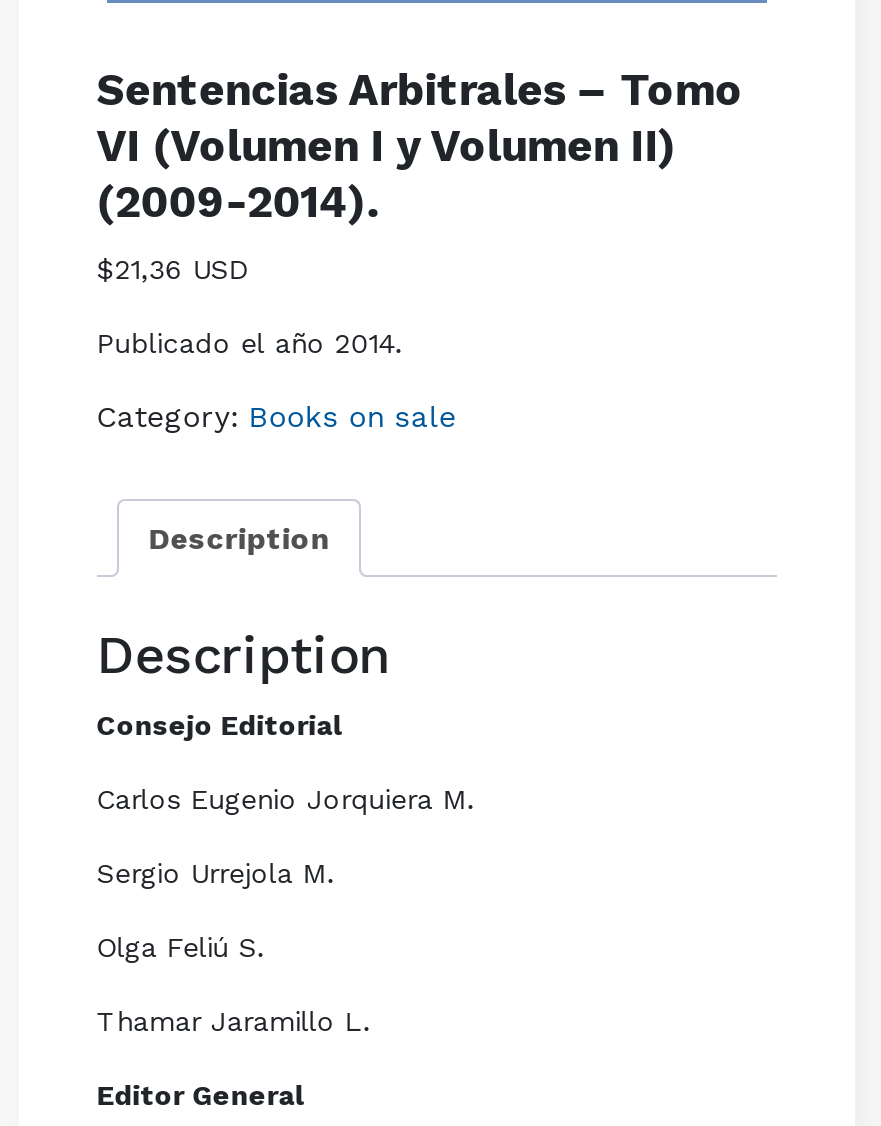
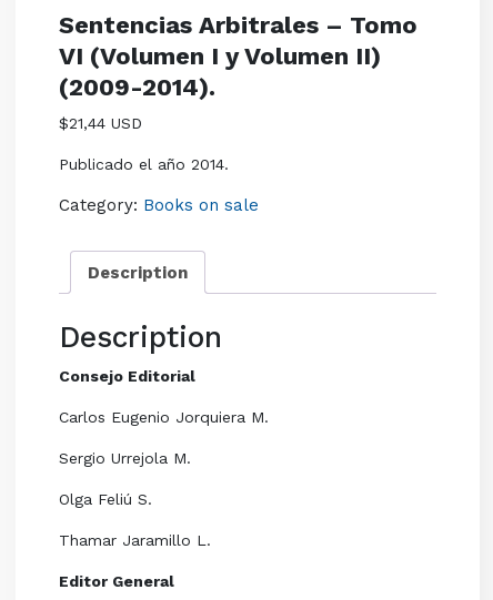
[97,252,249,284] $21,36 USD -> [59,114,142,132] $21,44 USD

